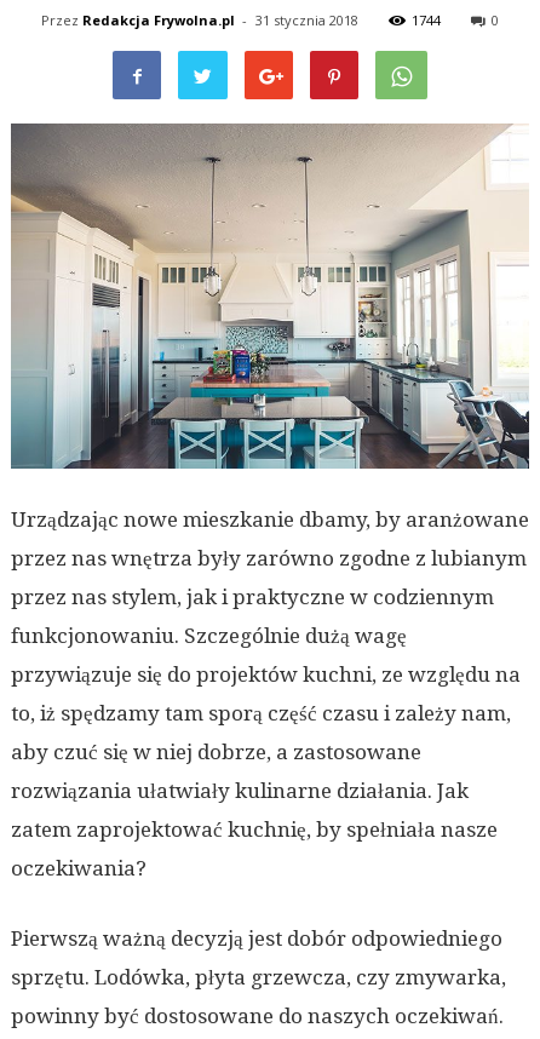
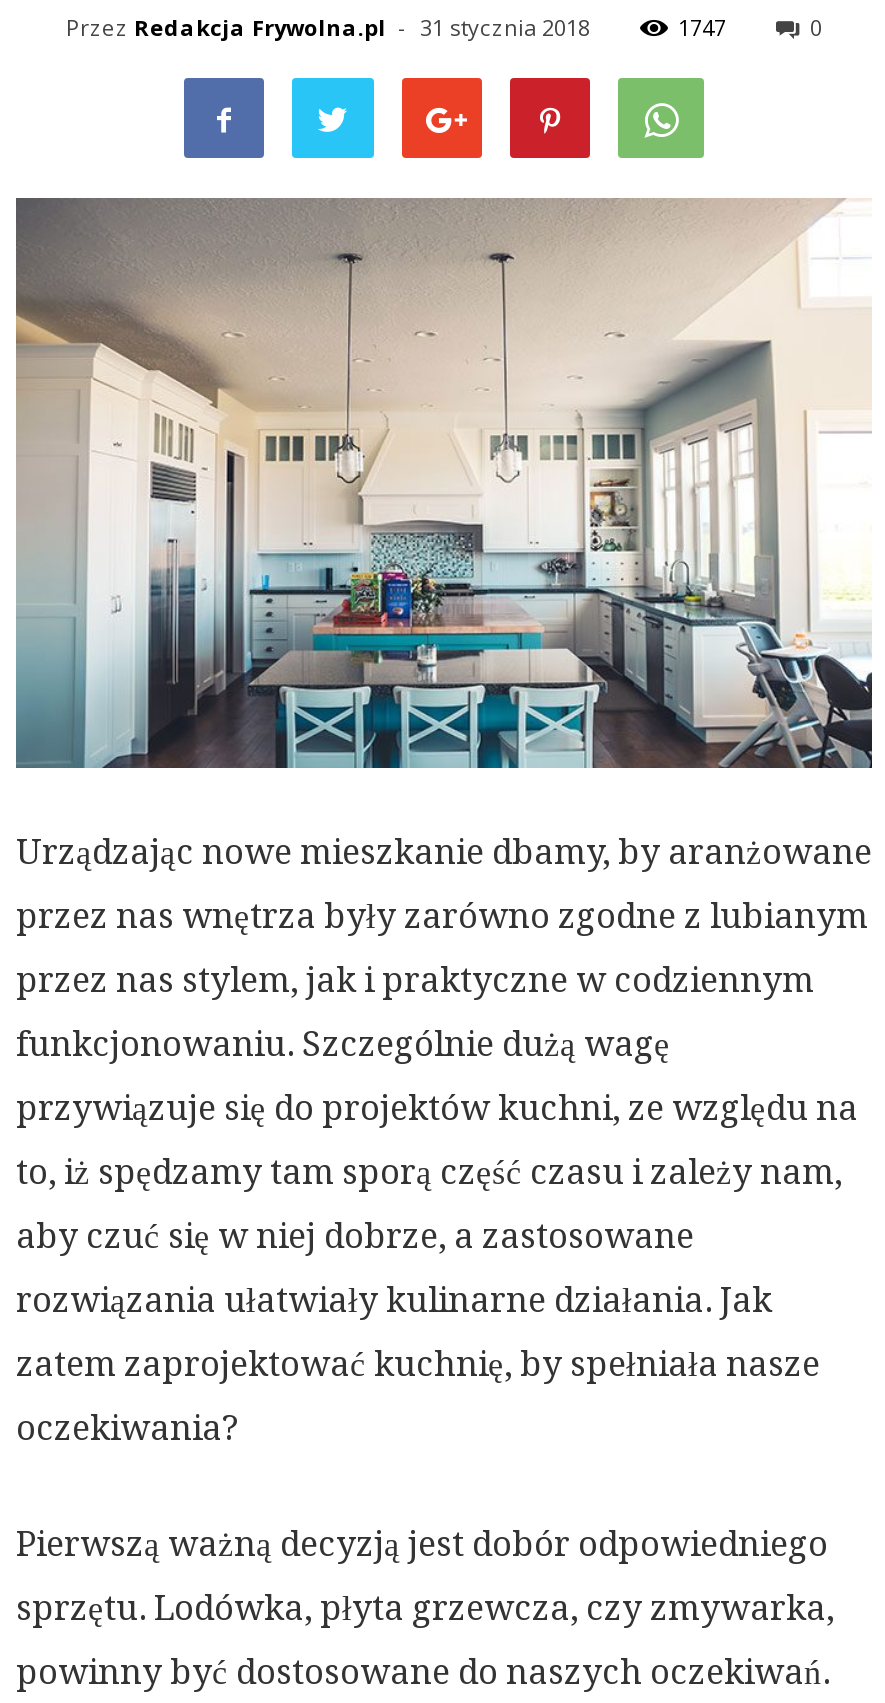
[412,11,441,29] 1744 -> [678,12,726,42] 1747

